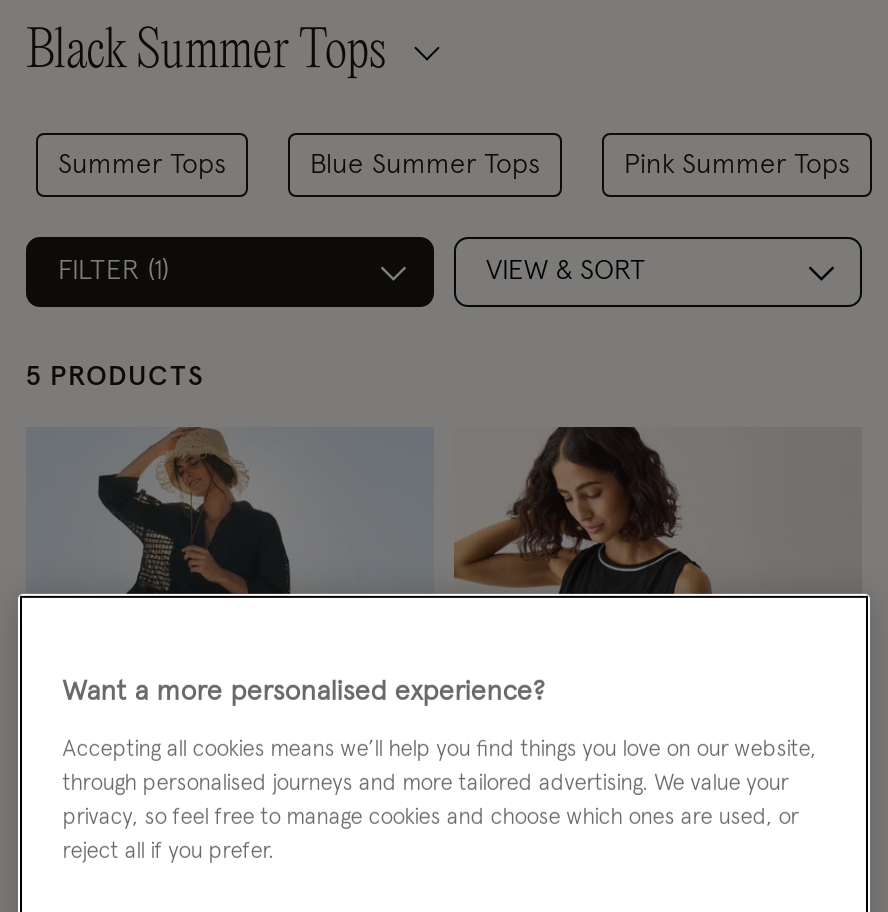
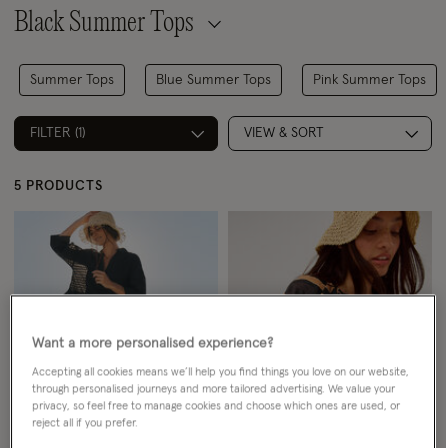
[454,427,846,593] [image] -> [229,211,425,295] [image]

